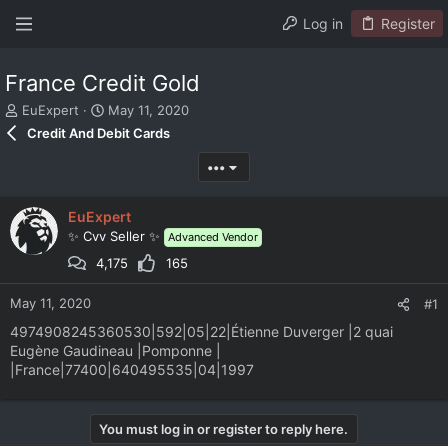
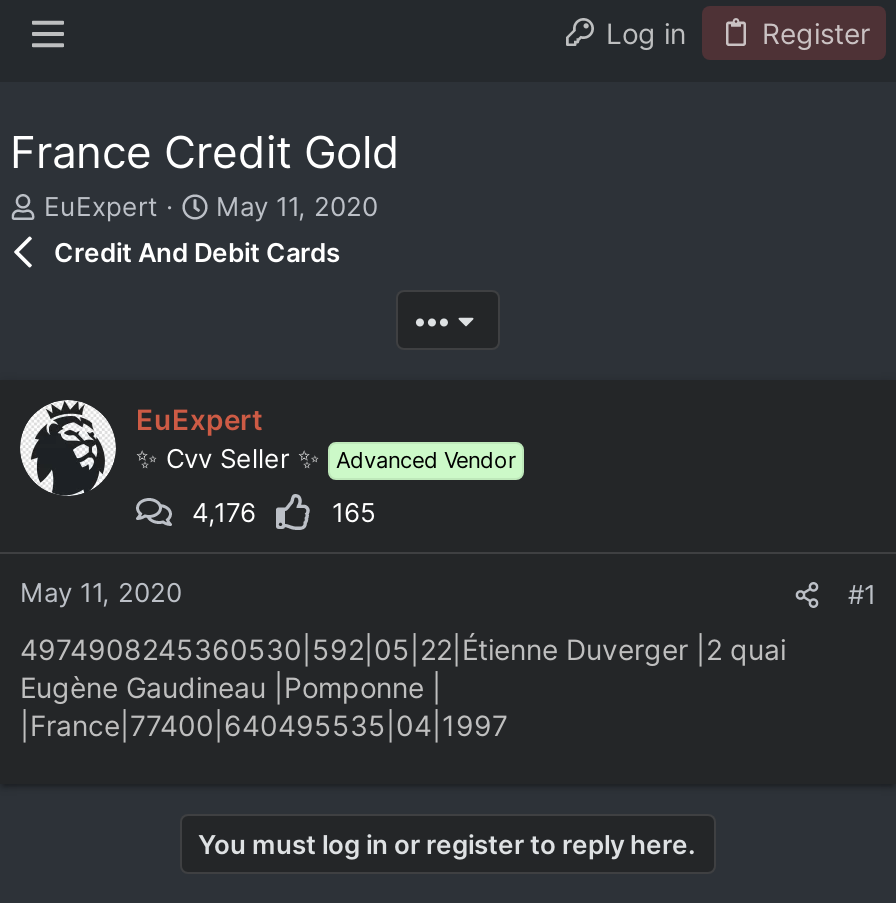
[96,255,128,271] 4,175 -> [192,497,256,529] 4,176

